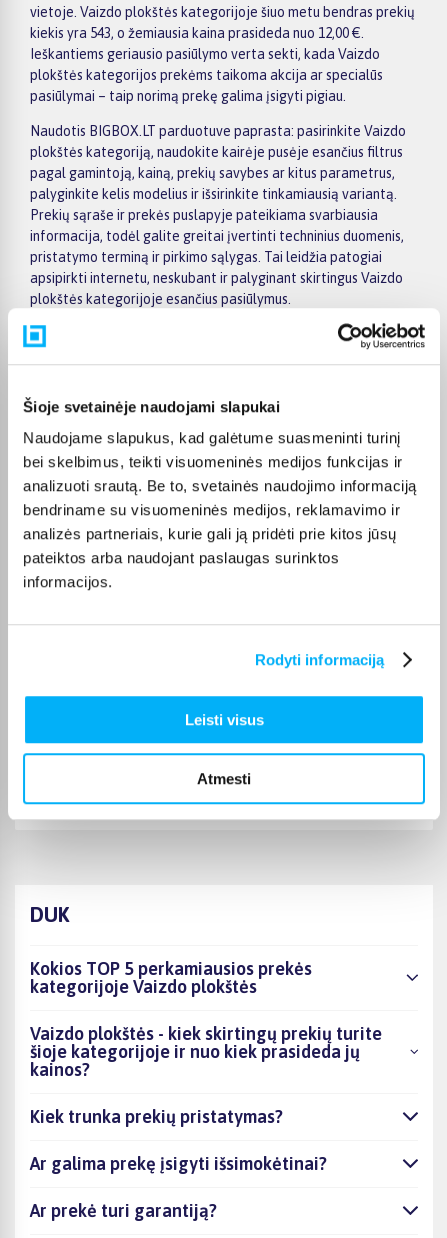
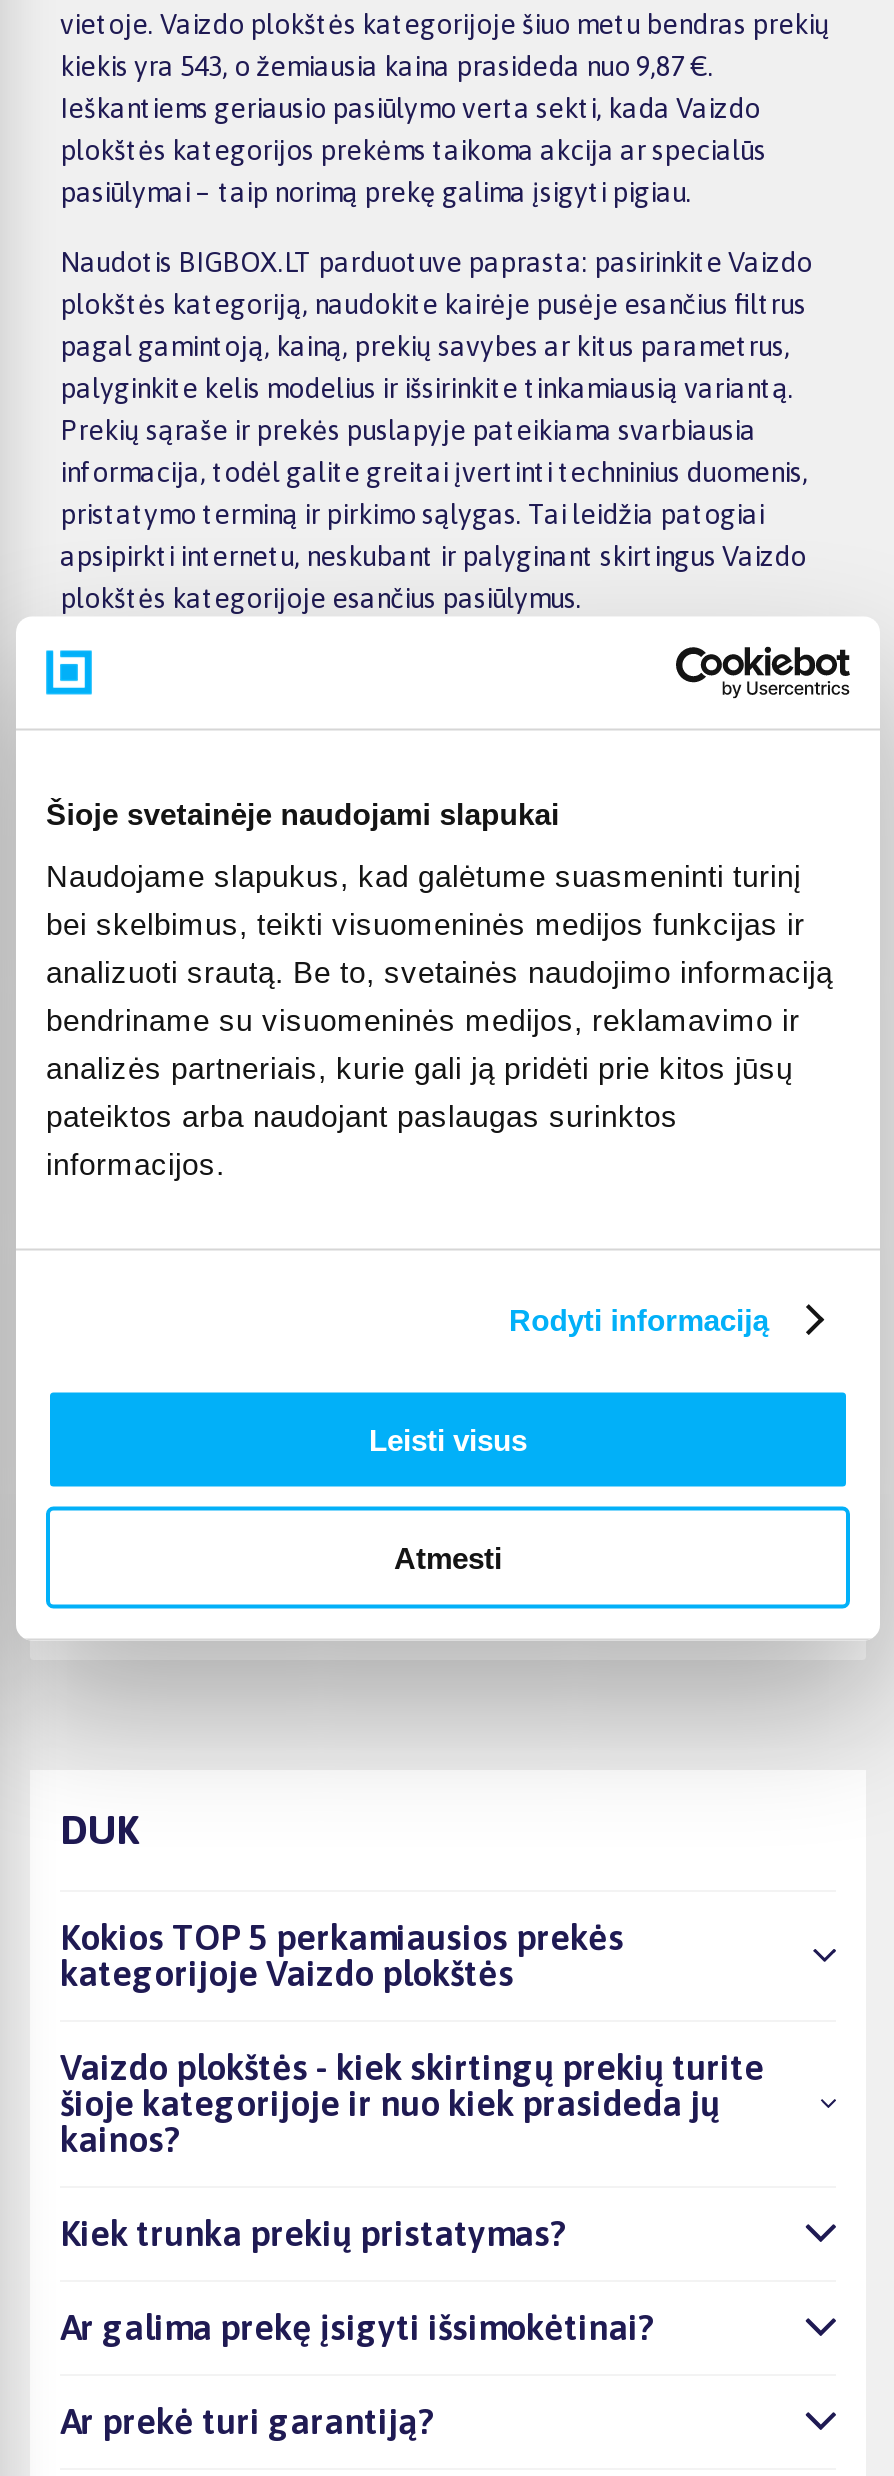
[30,25,364,41] kiekis yra 543, o žemiausia kaina prasideda nuo 12,00 €. -> [60,50,714,82] kiekis yra 543, o žemiausia kaina prasideda nuo 9,87 €.

